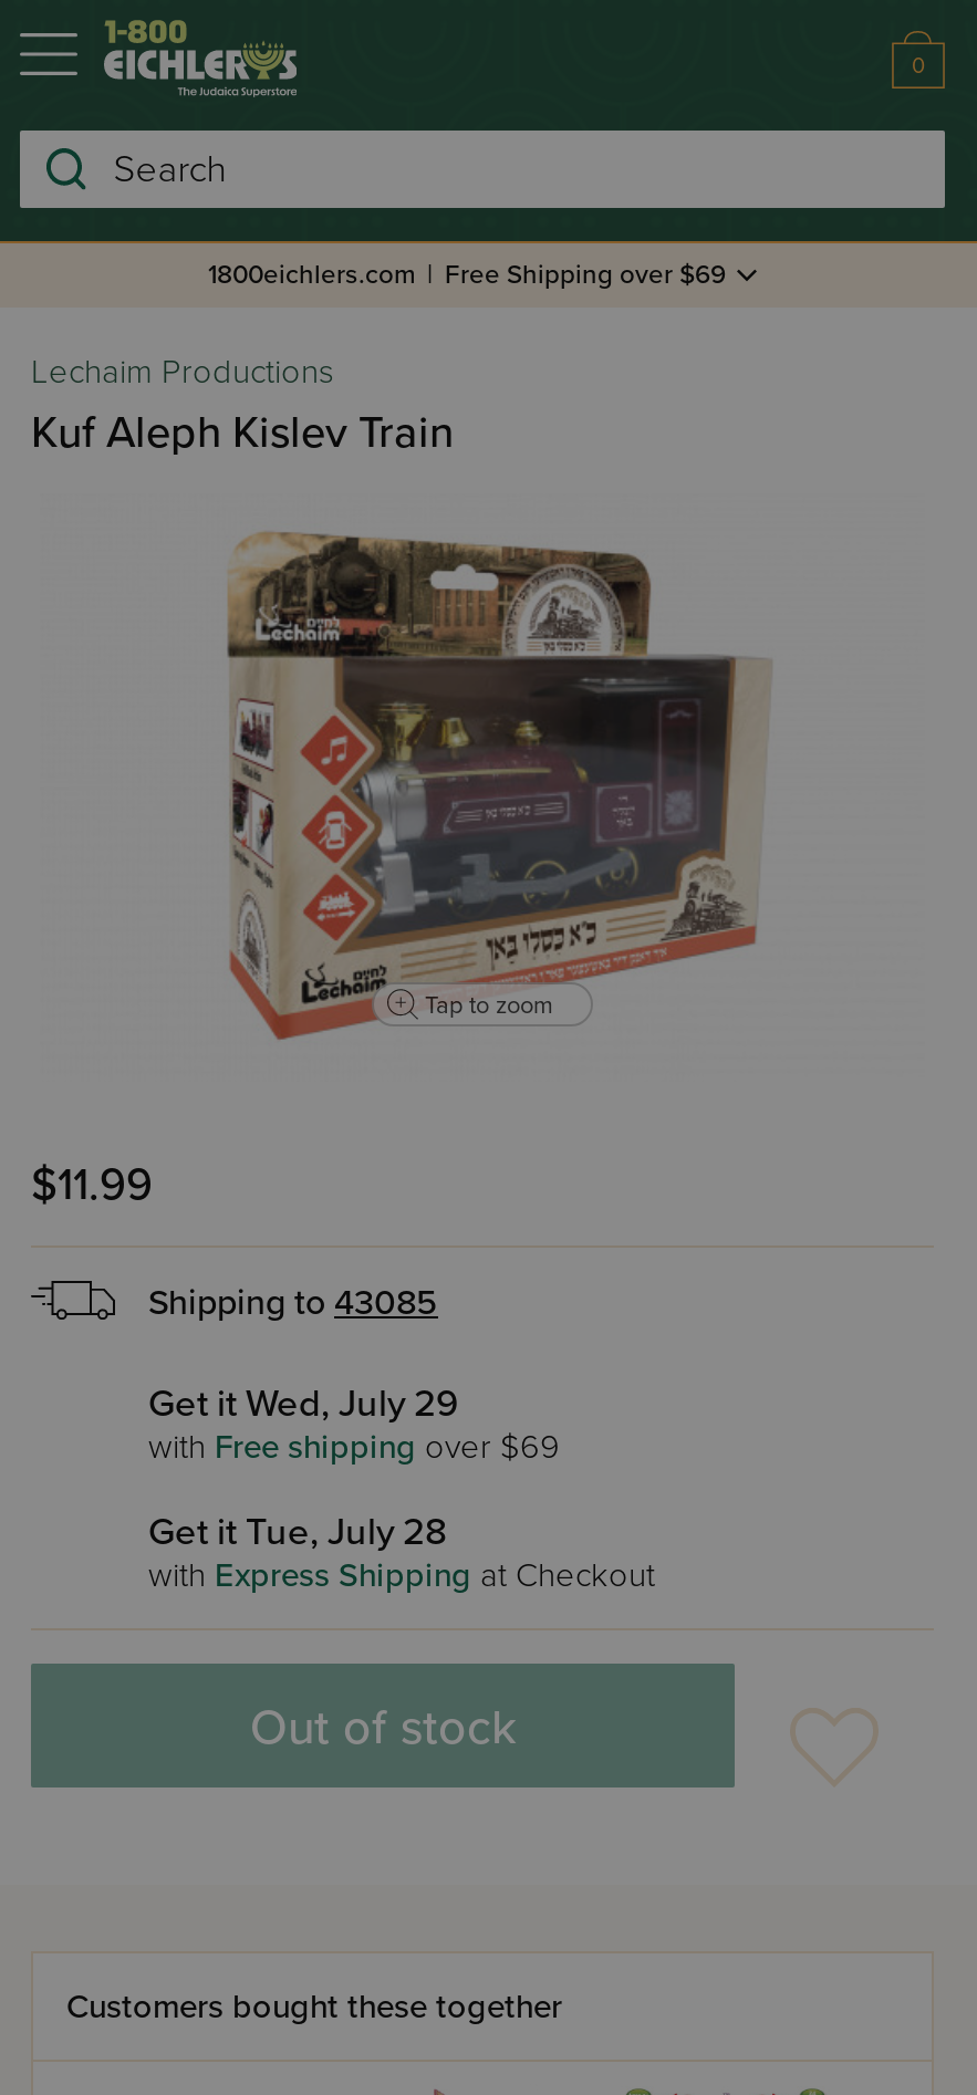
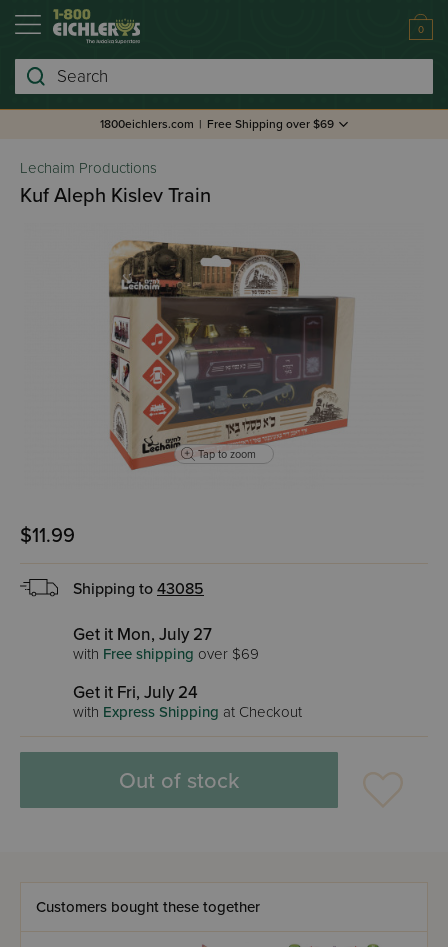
[148,1381,458,1428] Get it Wed, July 29 -> [73,624,212,645] Get it Mon, July 27
[148,1510,447,1556] Get it Tue, July 28 -> [73,682,198,703] Get it Fri, July 24

